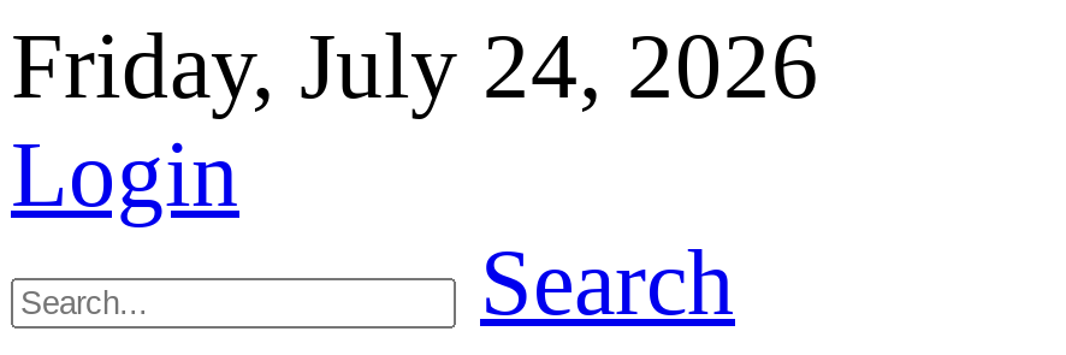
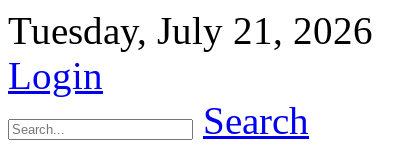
[11,13,819,117] Friday, July 24, 2026 -> [8,9,373,52] Tuesday, July 21, 2026

